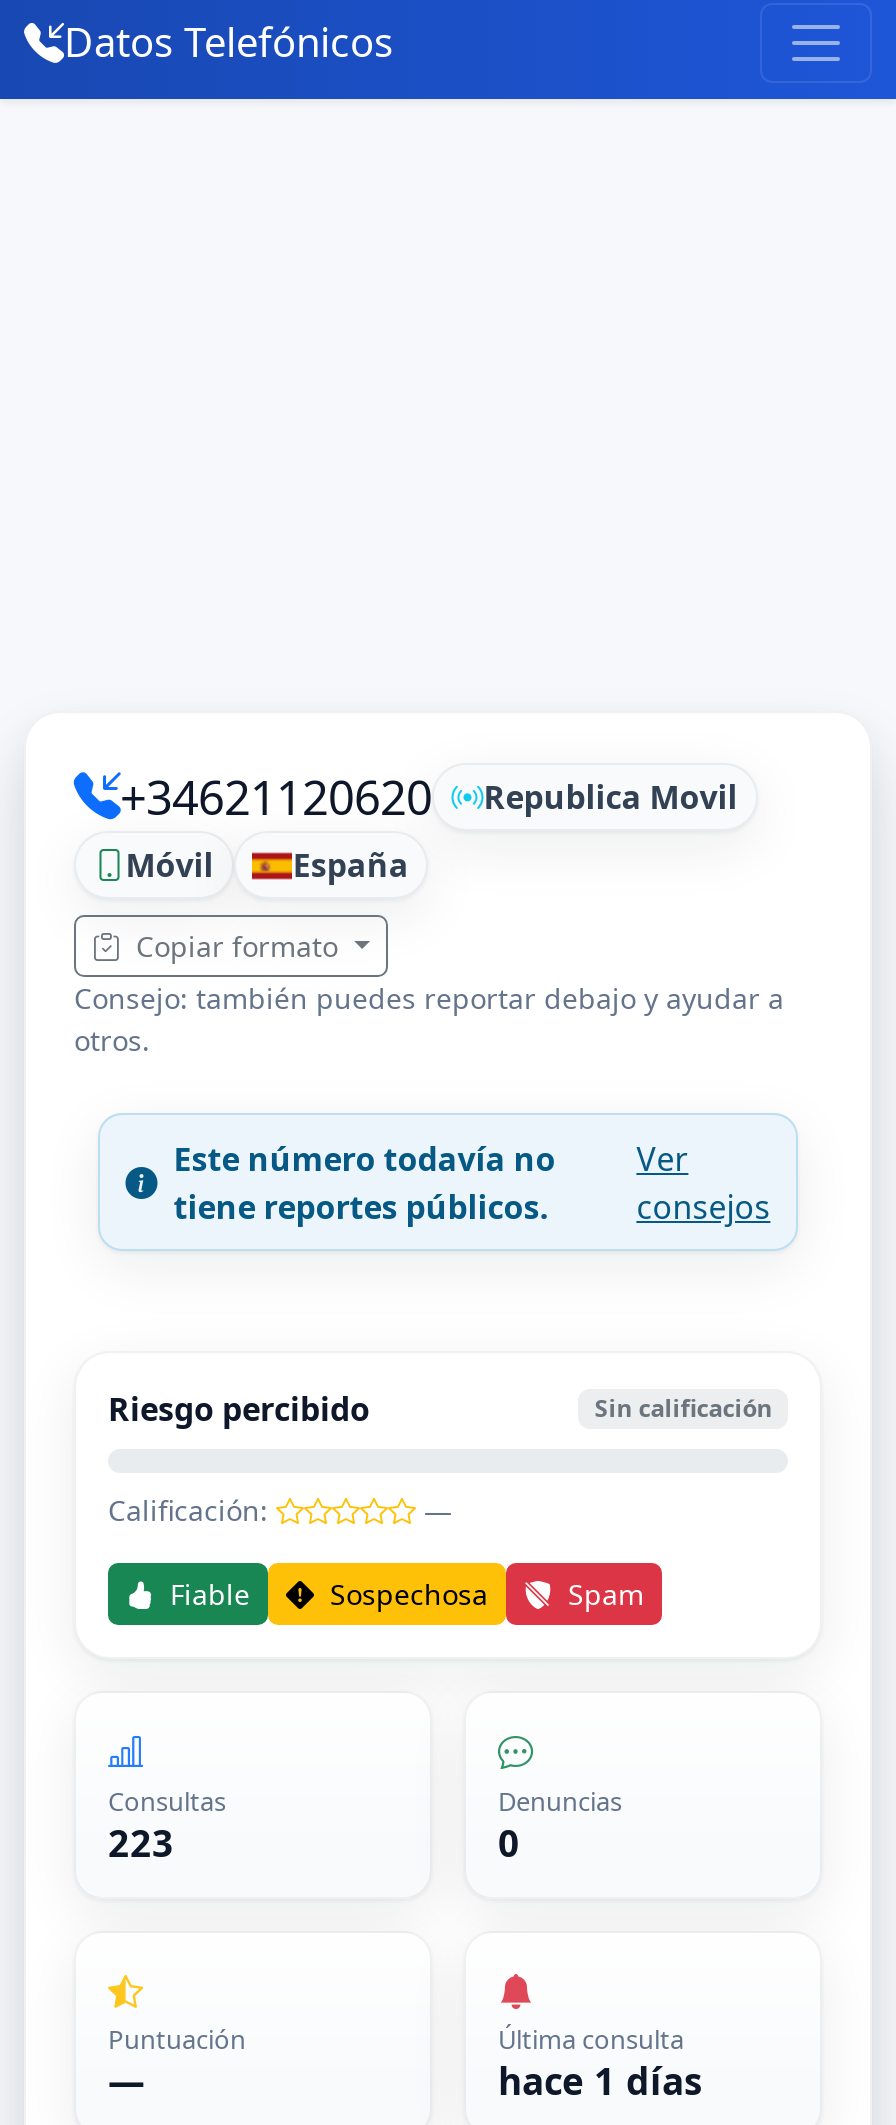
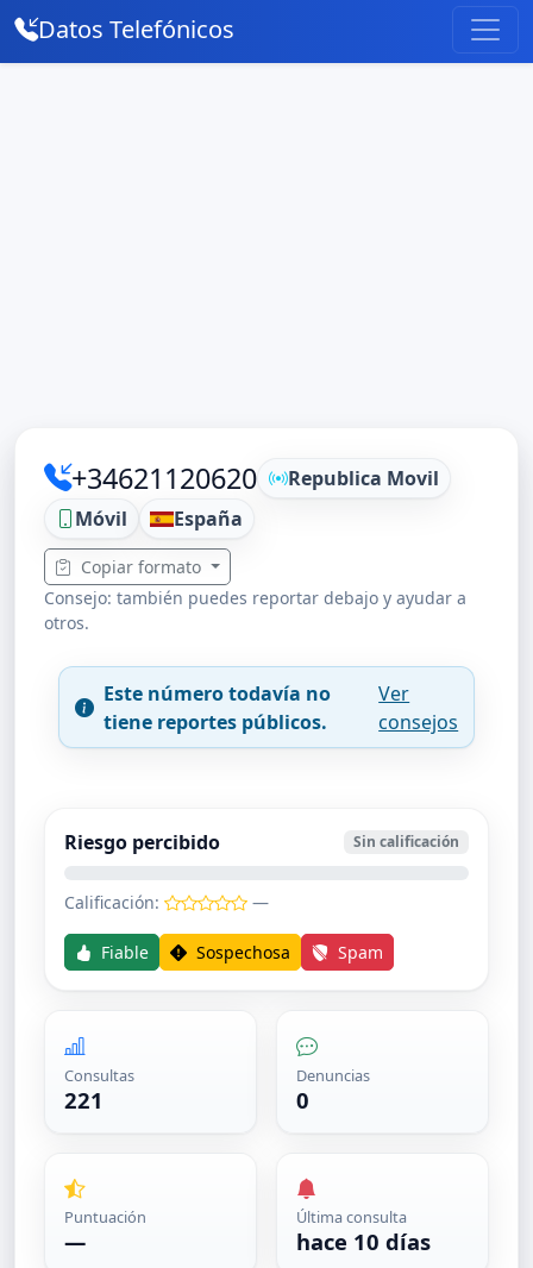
[108,1816,174,1866] 223 -> [64,1084,104,1114] 221
[498,2055,702,2105] hace 1 días -> [296,1226,431,1256] hace 10 días

